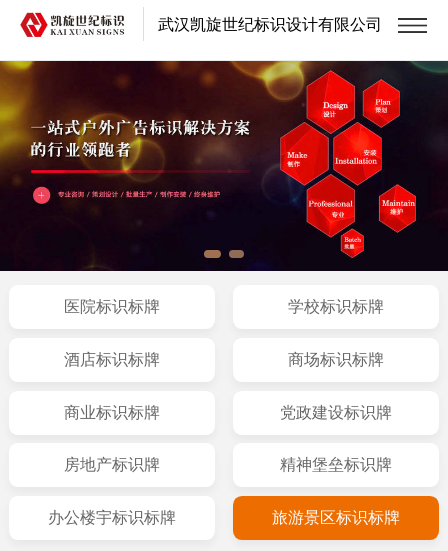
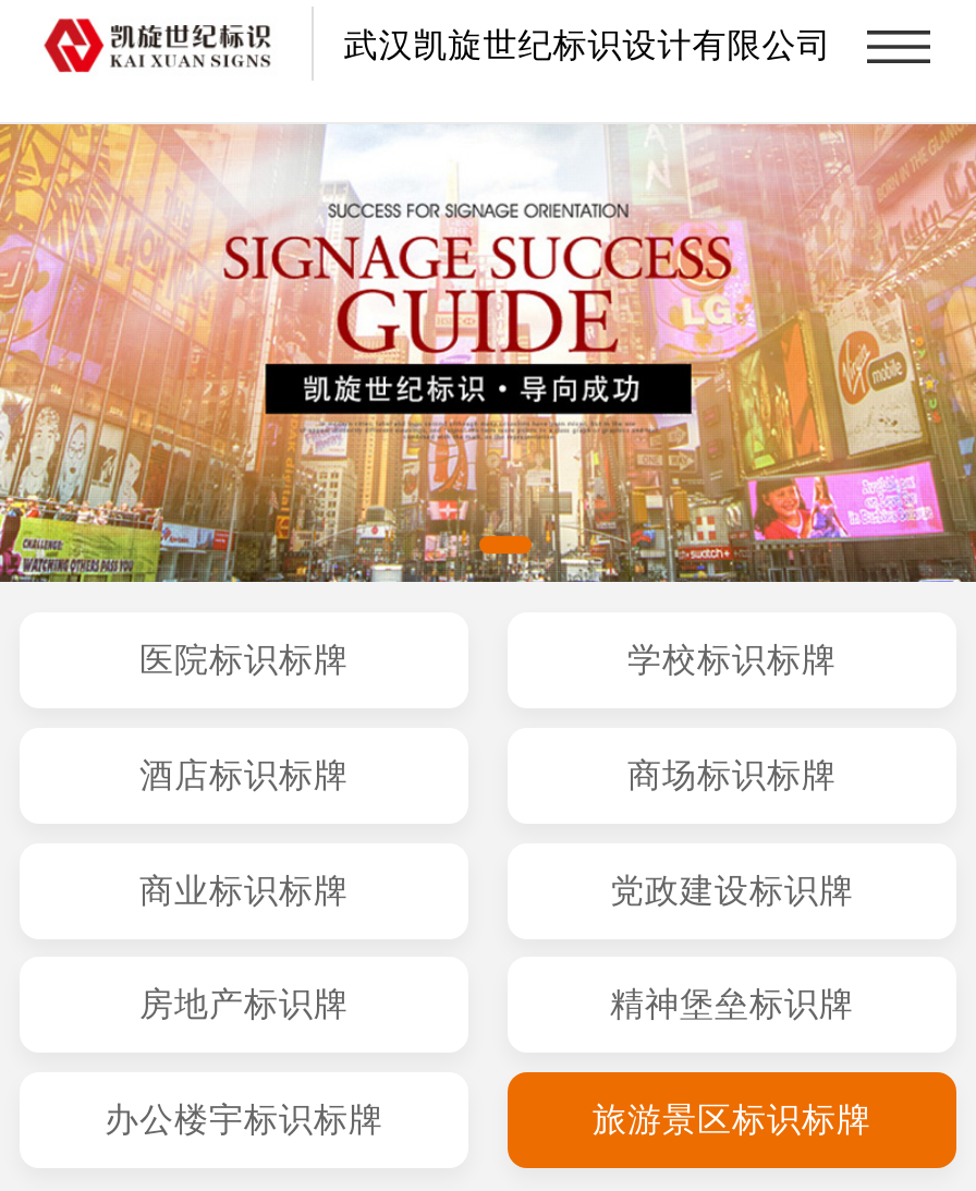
[3,60,445,272] [image] -> [7,122,969,584] [image]

